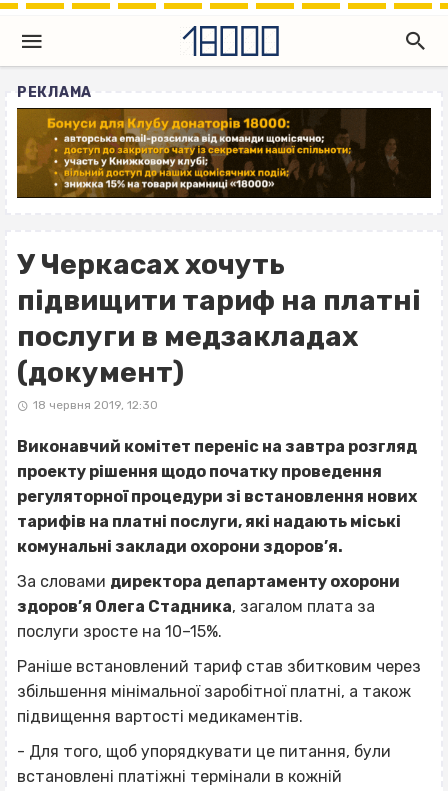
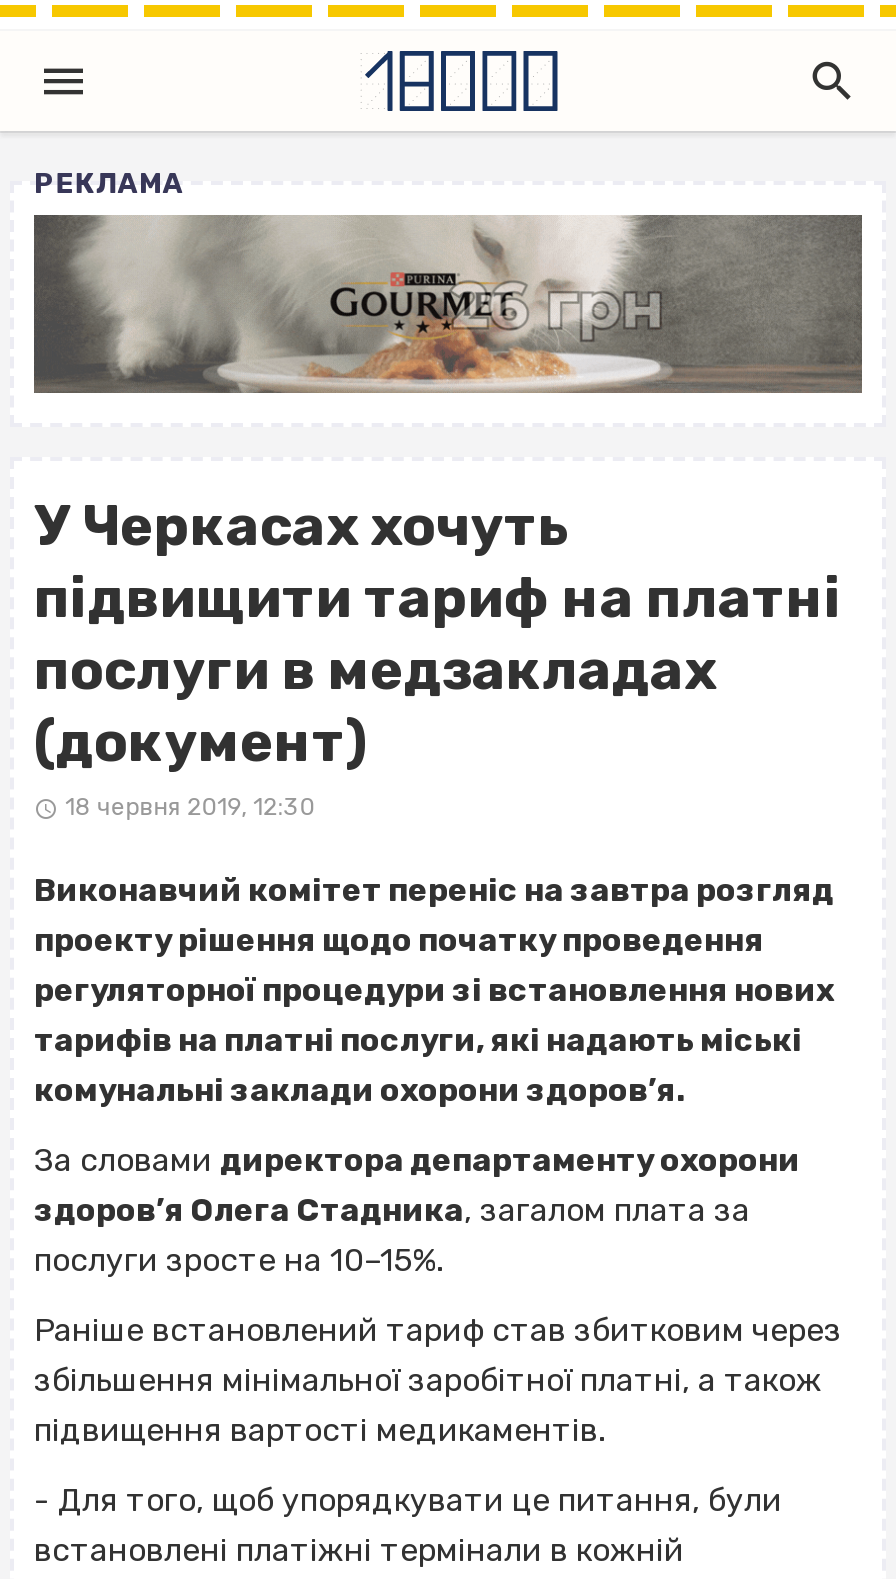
[17,107,431,198] [image] -> [32,213,864,395] [image]

